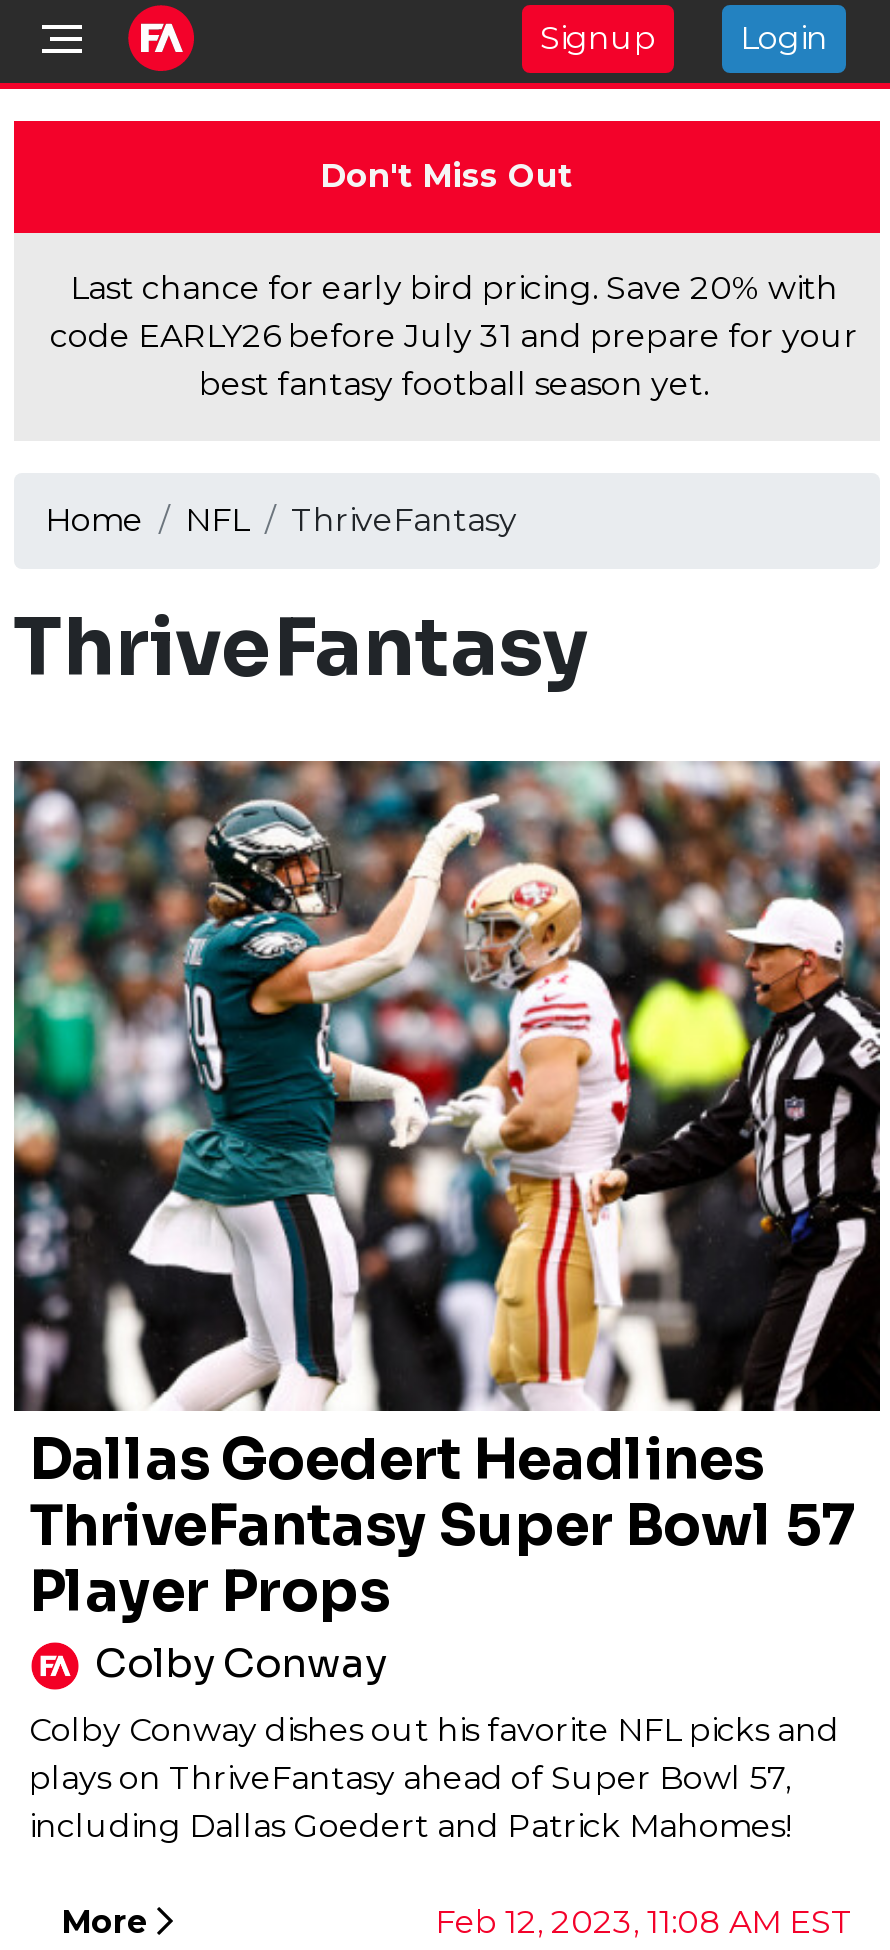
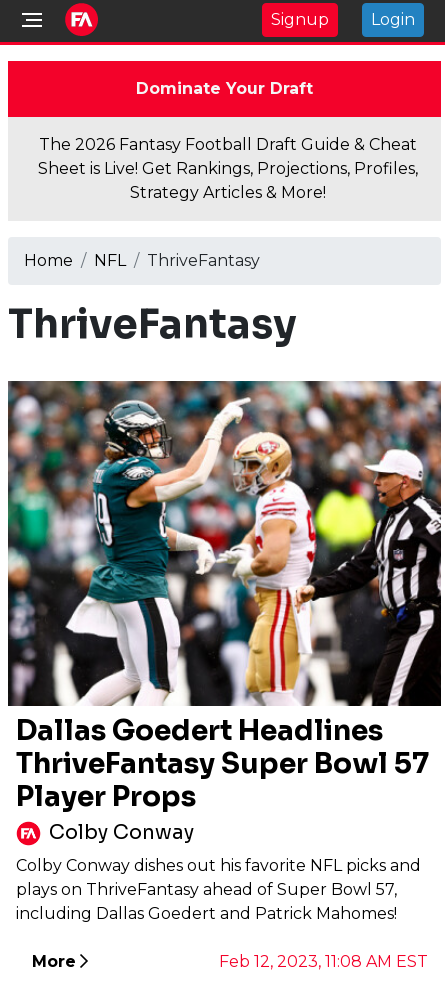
[320,157,572,195] Don't Miss Out -> [135,79,312,98] Dominate Your Draft
[50,269,858,403] Last chance for early bird pricing. Save 20% with | code EARLY26 before July 31 and prepare for your | best fantasy football season yet. -> [38,135,418,202] The 2026 Fantasy Football Draft Guide & Cheat | Sheet is Live! Get Rankings, Projections, Profiles, | Strategy Articles & More!

